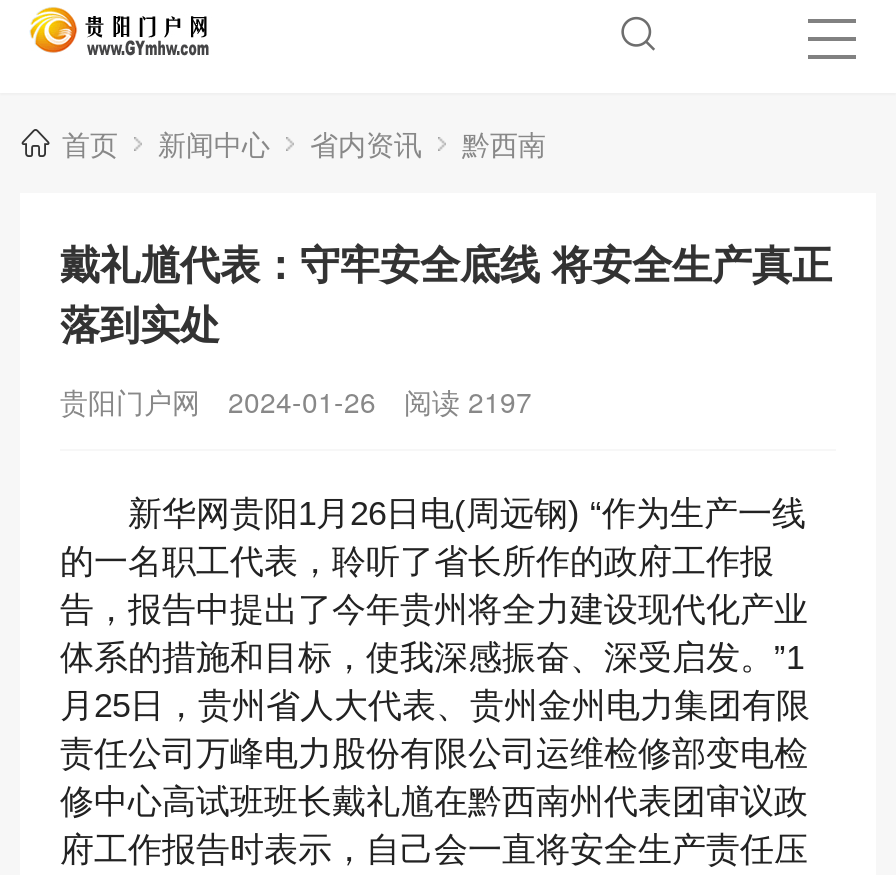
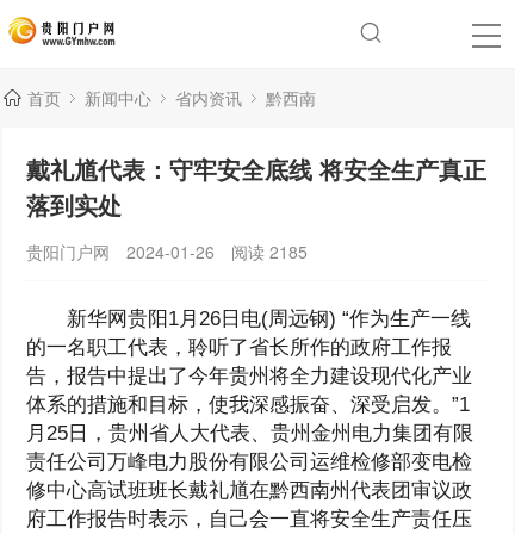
[60,381,532,421] 贵阳门户网 2024-01-26 阅读2197 -> [26,240,308,263] 贵阳门户网 2024-01-26 阅读2185

